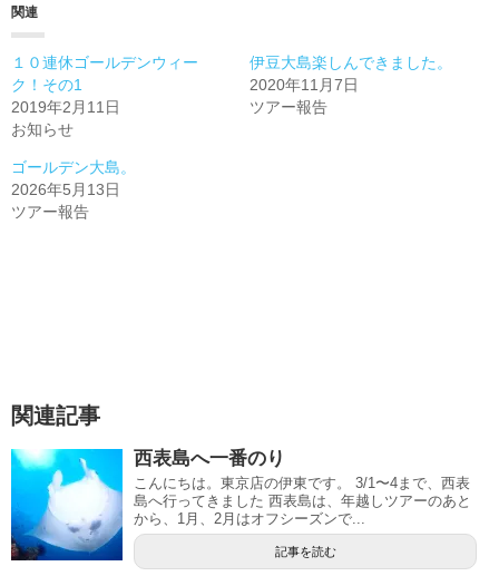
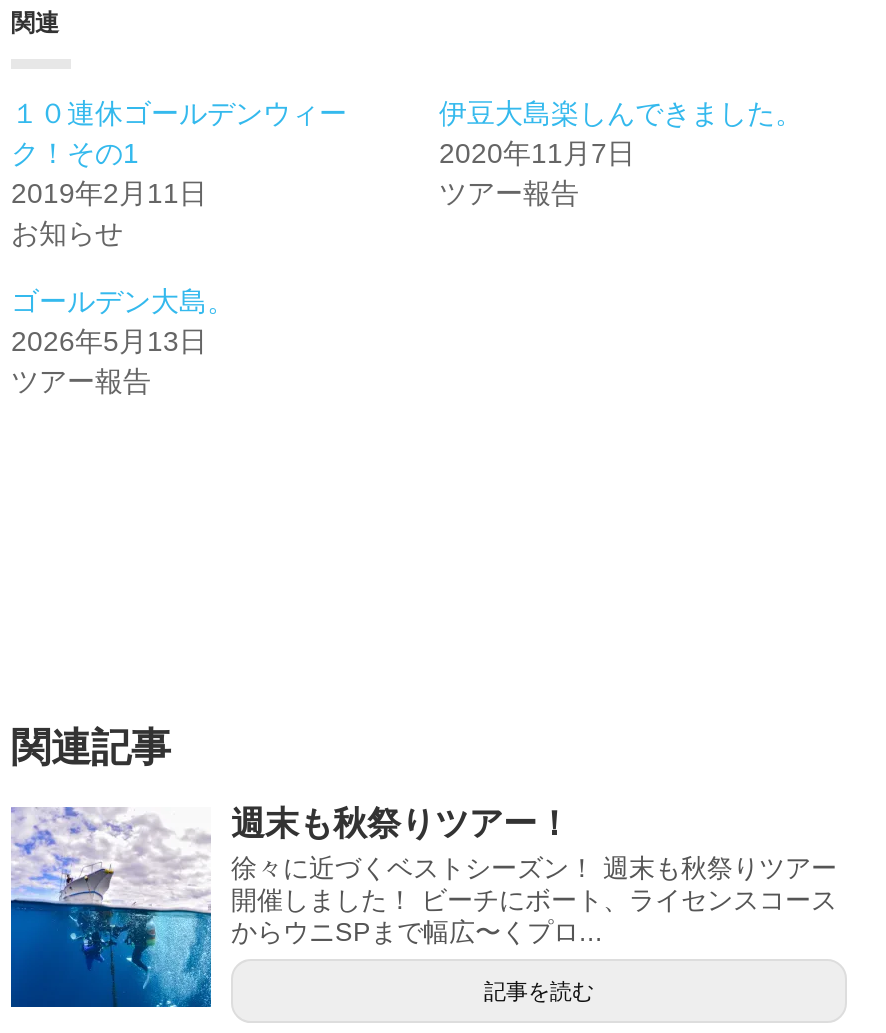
[10,448,471,562] [image] | 西表島へ一番のり | こんにちは。東京店の伊東です。 3/1〜4まで、西表 | 島へ行ってきました 西表島は、年越しツアーのあと | から、1月、2月はオフシーズンで... -> [9,804,837,1010] [image] | 週末も秋祭りツアー！ | 徐々に近づくベストシーズン！ 週末も秋祭りツアー | 開催しました！ ビーチにボート、ライセンスコース | からウニSPまで幅広〜くプロ...

